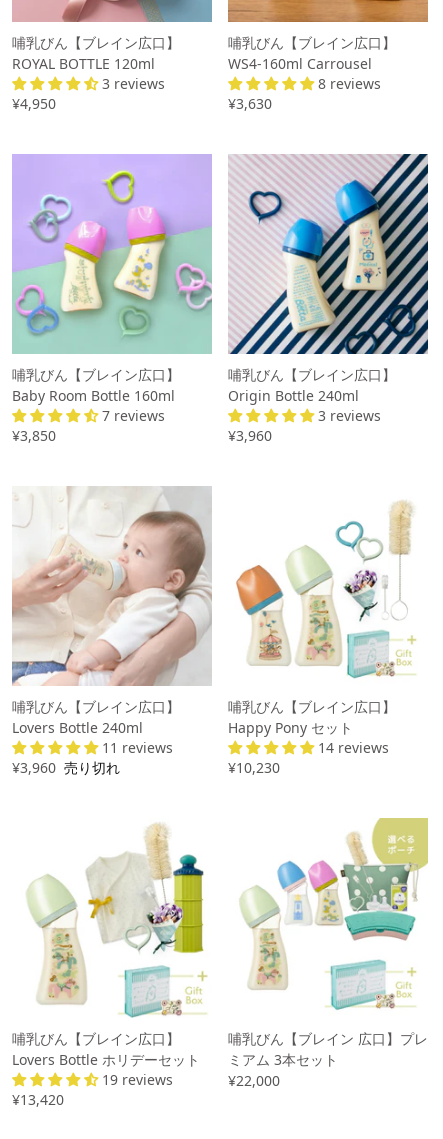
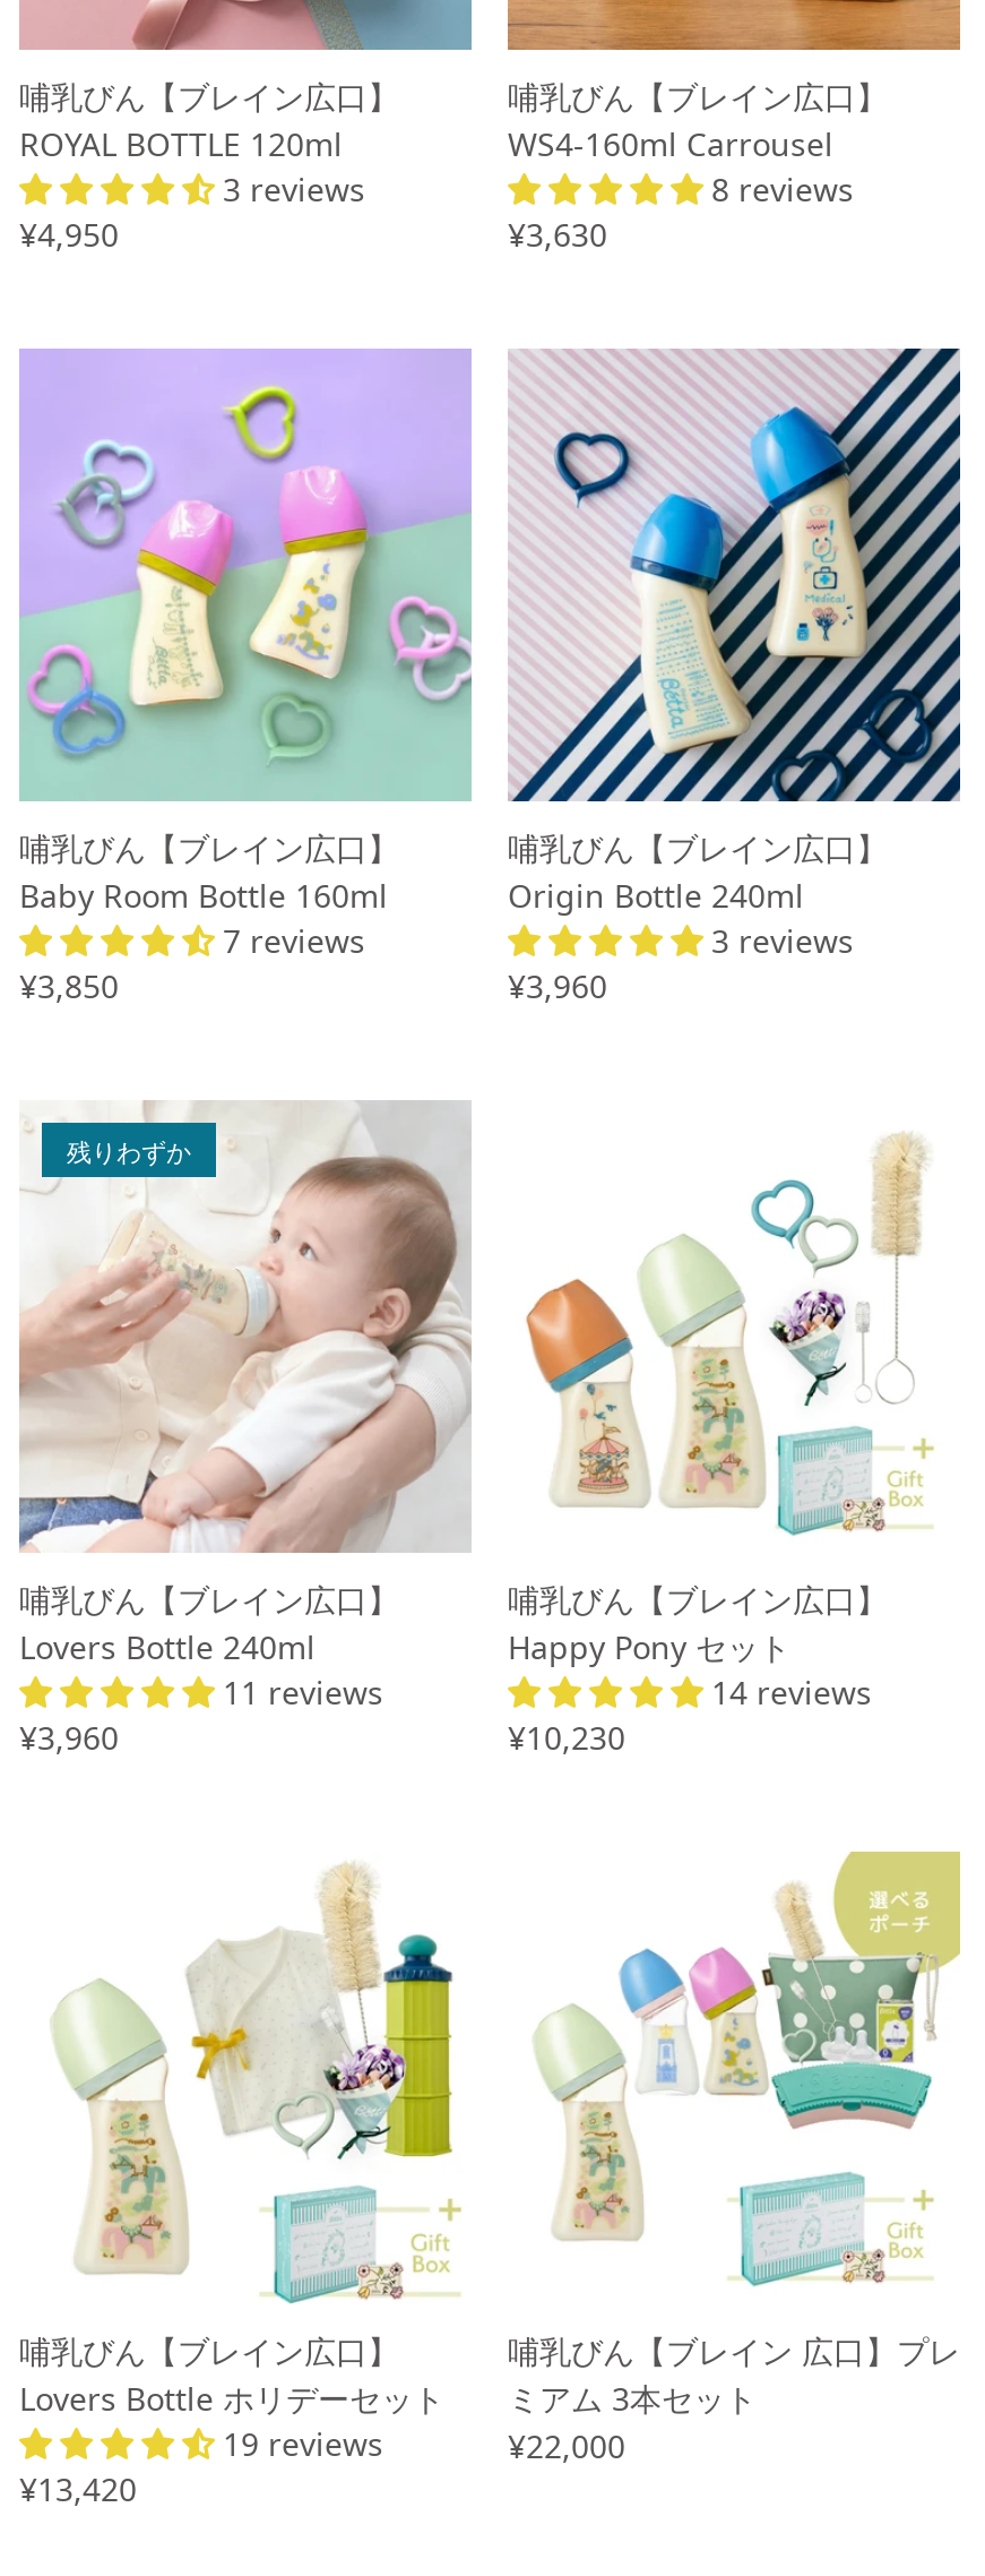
none -> [67,1134,191,1168] 残りわずか
[12,758,120,777] ¥3,960 売り切れ -> [19,1717,119,1760] ¥3,960

